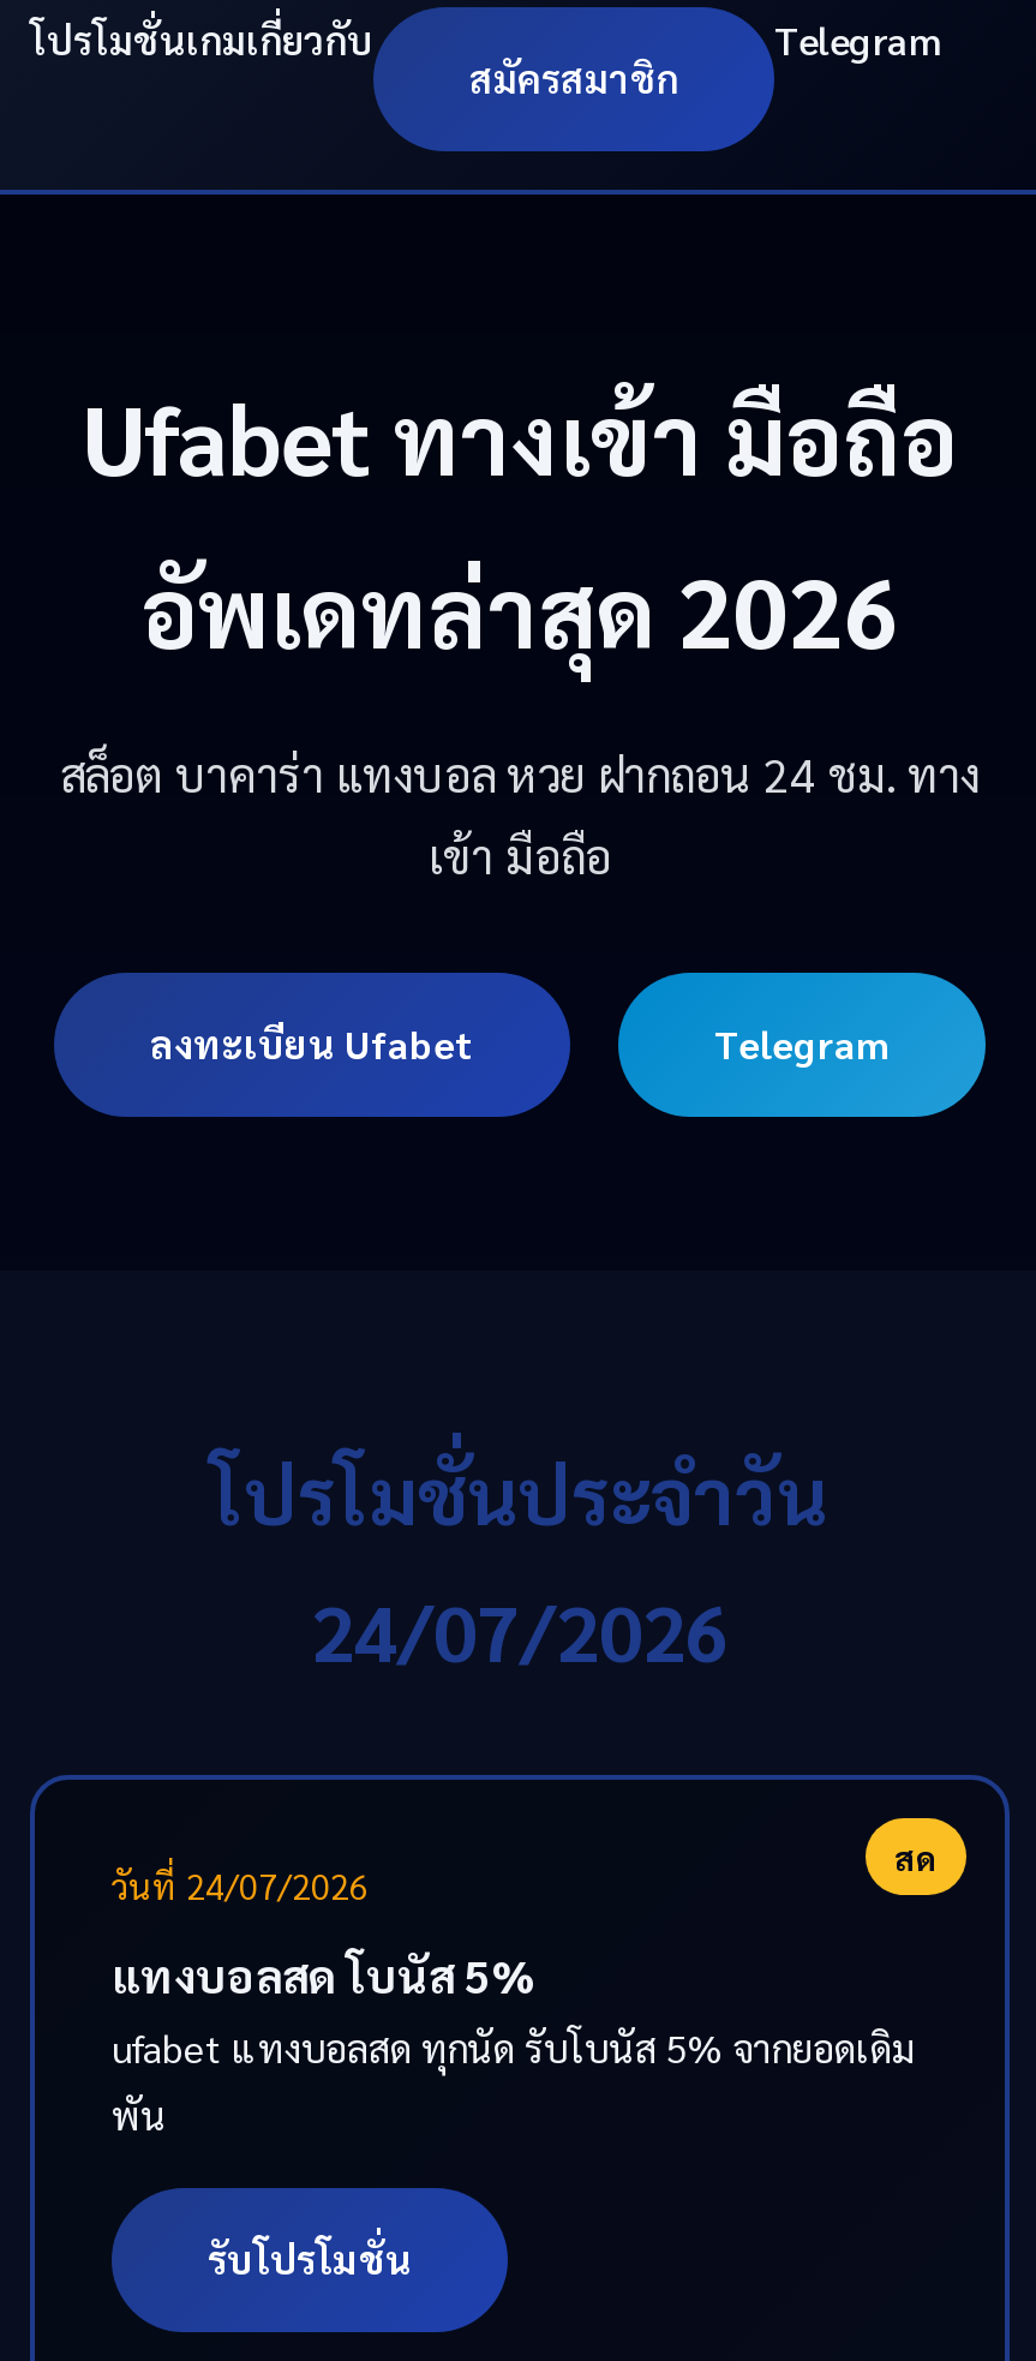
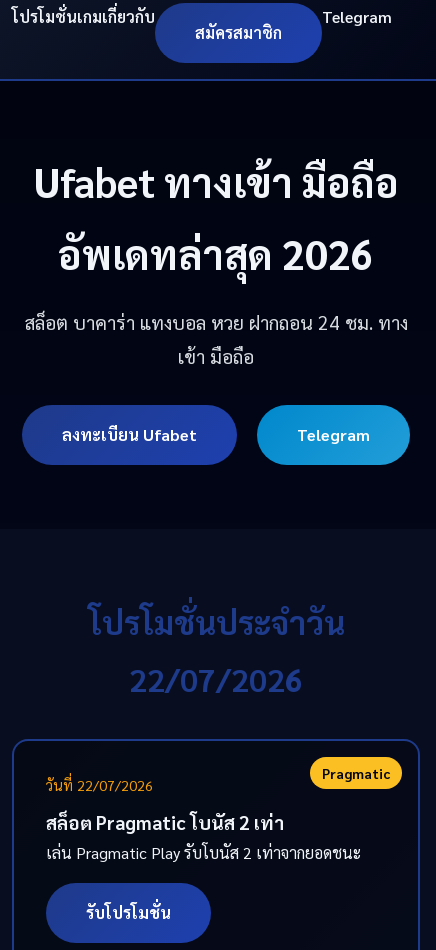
[311,1580,729,1679] 24/07/2026 -> [129,658,303,699] 22/07/2026
[112,1835,938,1907] สด | วันที่ 24/07/2026 -> [46,764,390,794] Pragmatic | วันที่ 22/07/2026
[112,1945,916,2140] แทงบอลสด โบนัส 5% | ufabet แทงบอลสด ทุกนัด รับโบนัส 5% จากยอดเดิม | พัน -> [46,810,361,863] สล็อต Pragmatic โบนัส 2 เท่า | เล่น Pragmatic Play รับโบนัส 2 เท่าจากยอดชนะ

